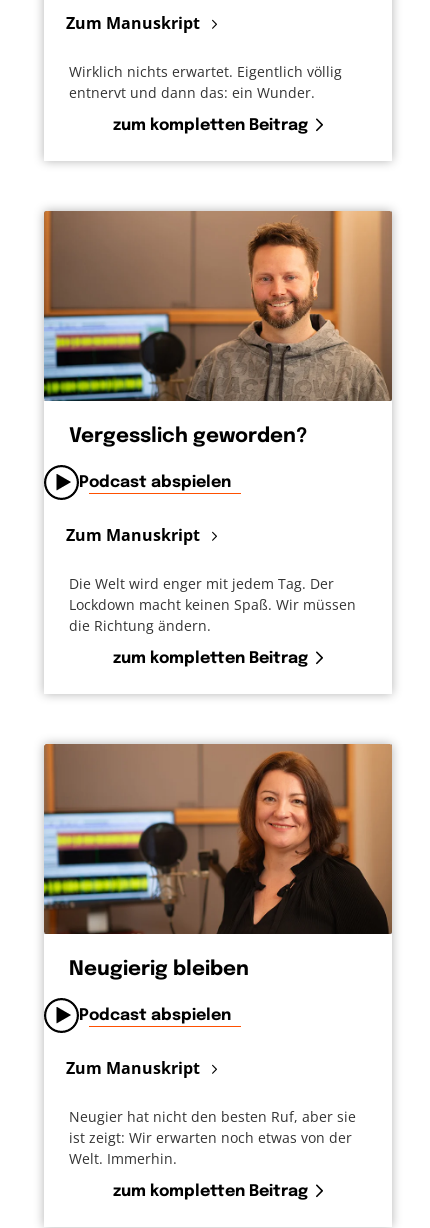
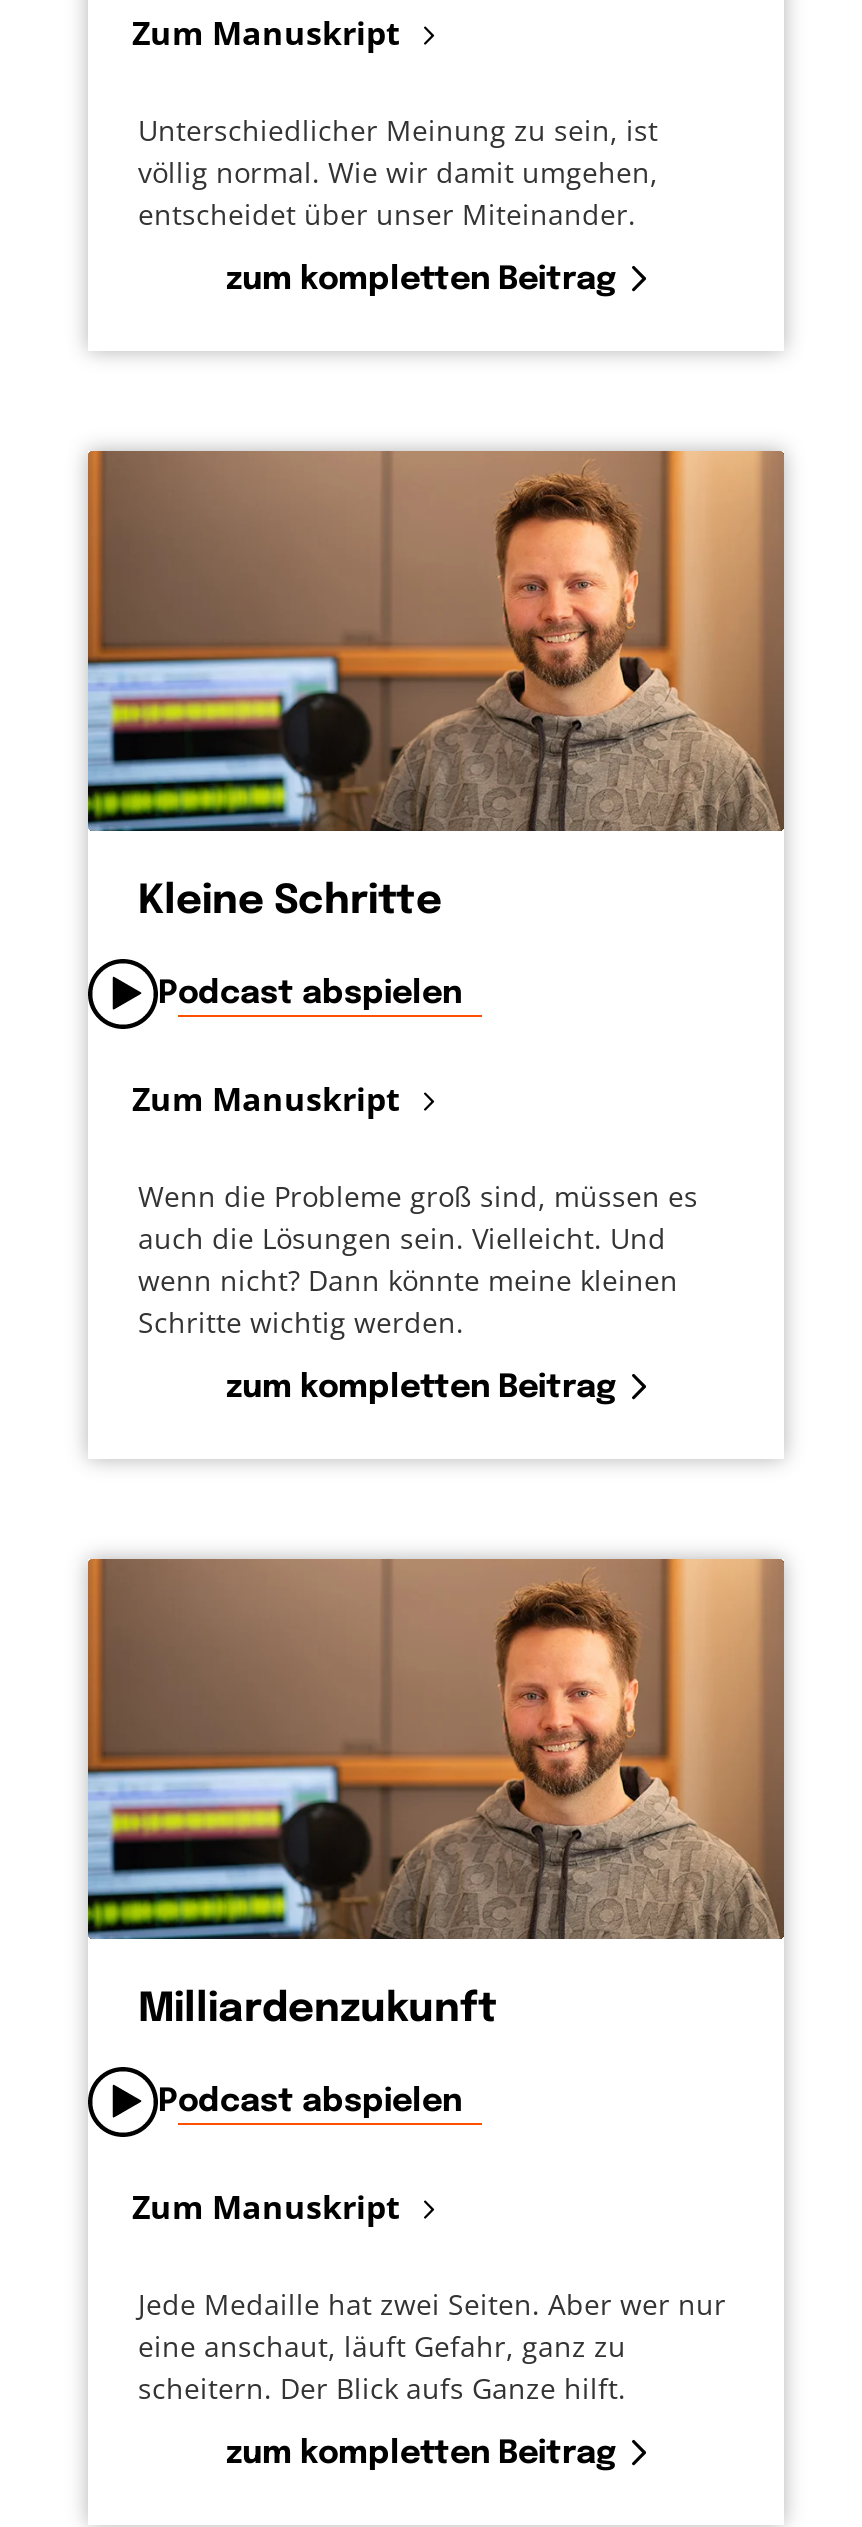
[69,62,342,102] Wirklich nichts erwartet. Eigentlich völlig | entnervt und dann das: ein Wunder. -> [138,110,658,232] Unterschiedlicher Meinung zu sein, ist | völlig normal. Wie wir damit umgehen, | entscheidet über unser Miteinander.
[69,426,307,447] Vergesslich geworden? -> [138,880,442,922] Kleine Schritte
[69,574,356,635] Die Welt wird enger mit jedem Tag. Der | Lockdown macht keinen Spaß. Wir müssen | die Richtung ändern. -> [138,1177,698,1341] Wenn die Probleme groß sind, müssen es | auch die Lösungen sein. Vielleicht. Und | wenn nicht? Dann könnte meine kleinen | Schritte wichtig werden.
[43,743,391,980] [image] | Neugierig bleiben -> [86,1559,782,2031] [image] | Milliardenzukunft
[69,1107,356,1168] Neugier hat nicht den besten Ruf, aber sie | ist zeigt: Wir erwarten noch etwas von der | Welt. Immerhin. -> [138,2285,726,2407] Jede Medaille hat zwei Seiten. Aber wer nur | eine anschaut, läuft Gefahr, ganz zu | scheitern. Der Blick aufs Ganze hilft.

